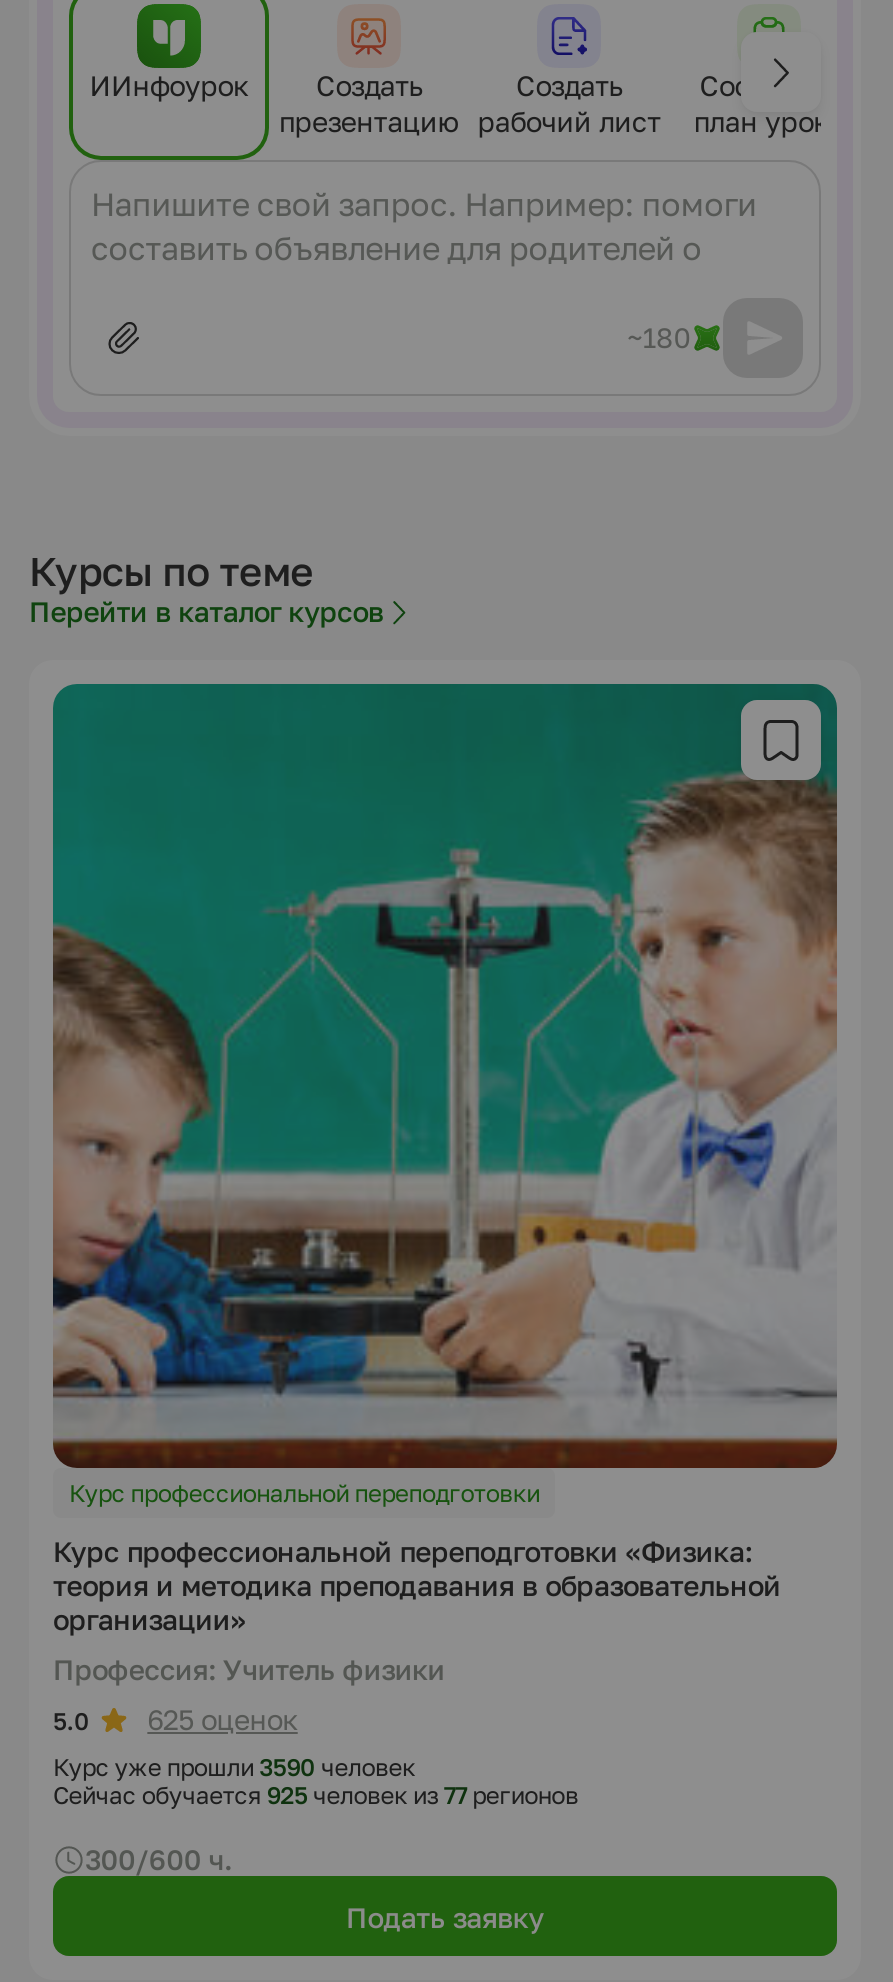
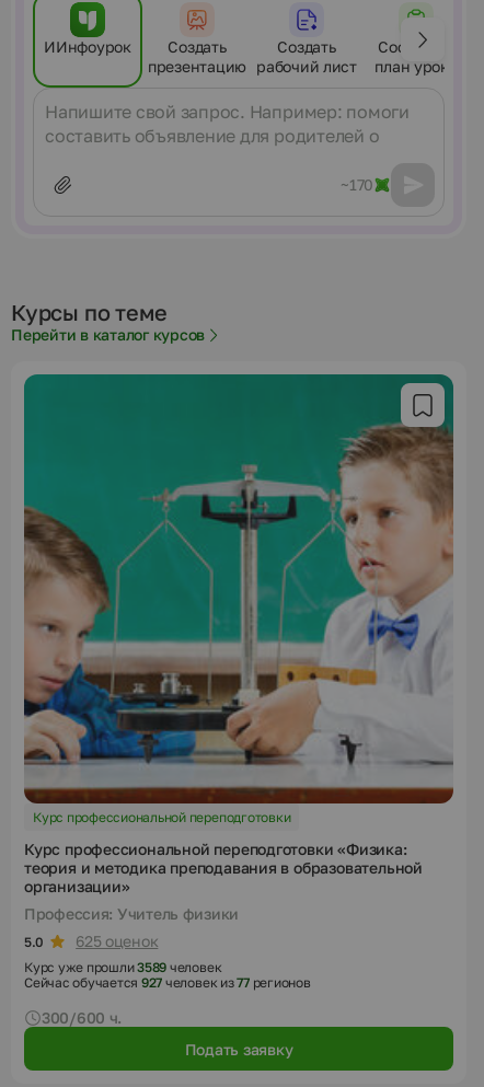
[627,320,691,354] ~180 -> [341,175,373,194] ~170
[53,1752,416,1782] Курс уже прошли 3590 человек -> [24,959,222,975] Курс уже прошли 3589 человек
[53,1780,578,1810] Сейчас обучается 925 человек из 77 регионов -> [24,974,311,991] Сейчас обучается 927 человек из 77 регионов

